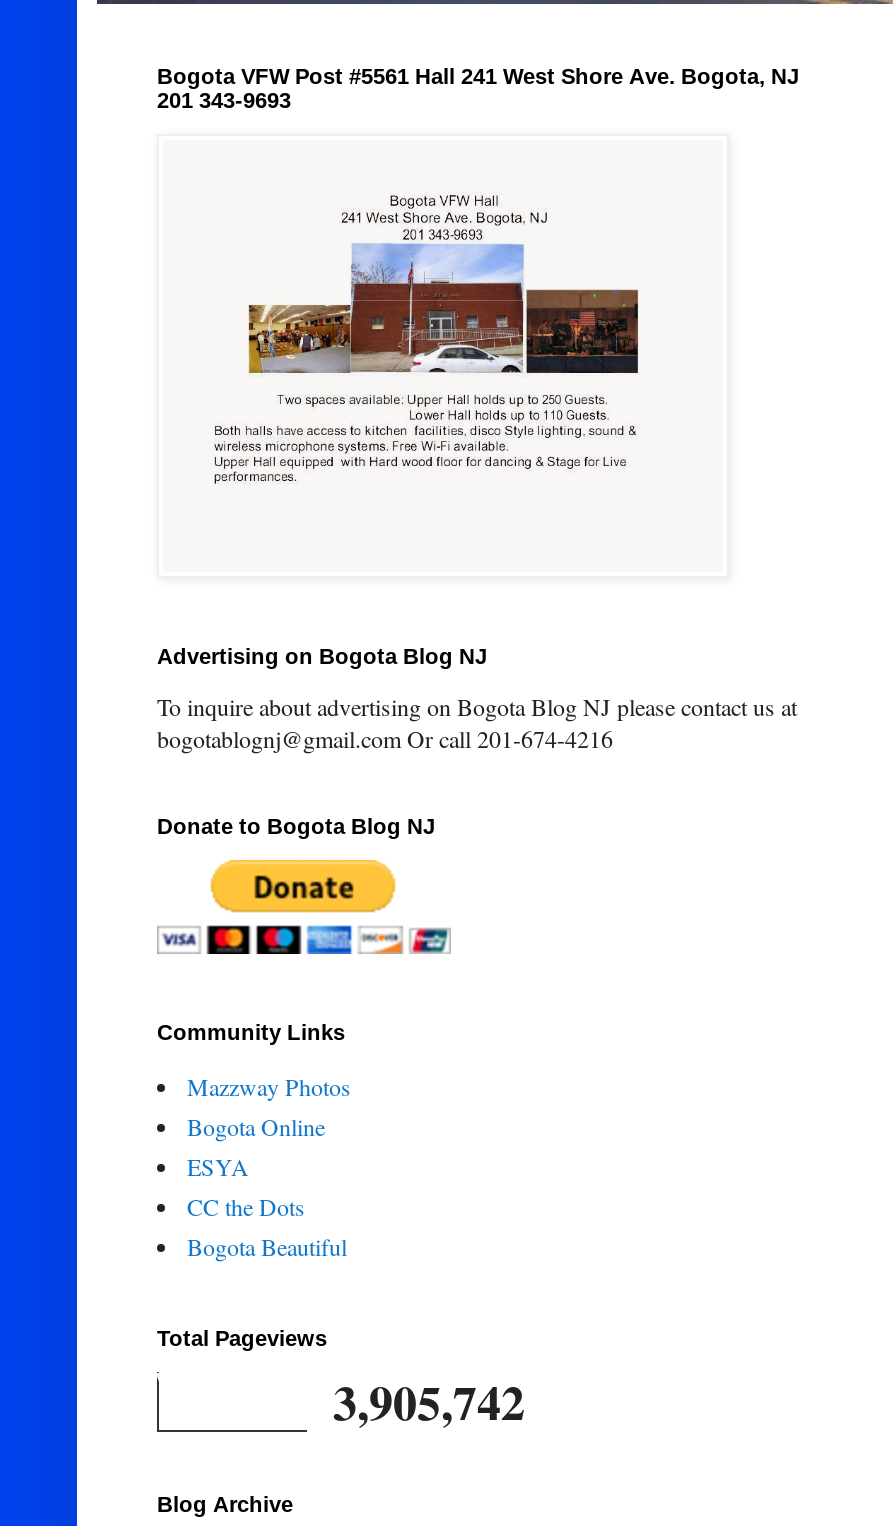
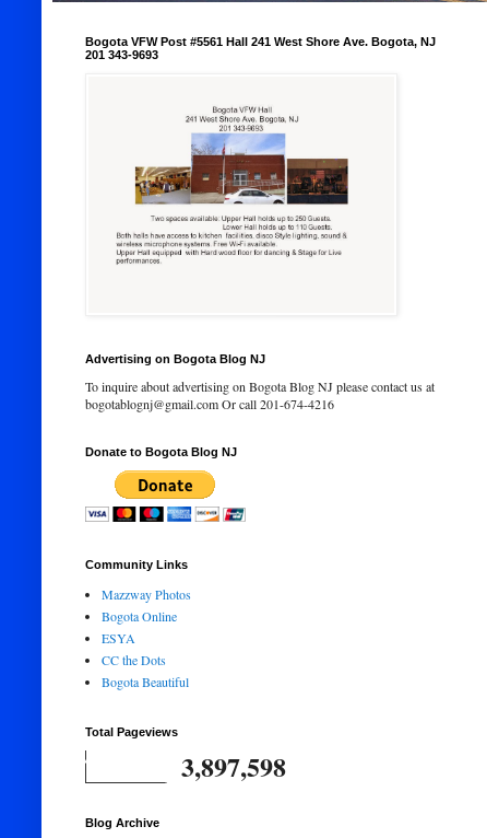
[333,1366,525,1436] 3,905,742 -> [181,747,286,785] 3,897,598

